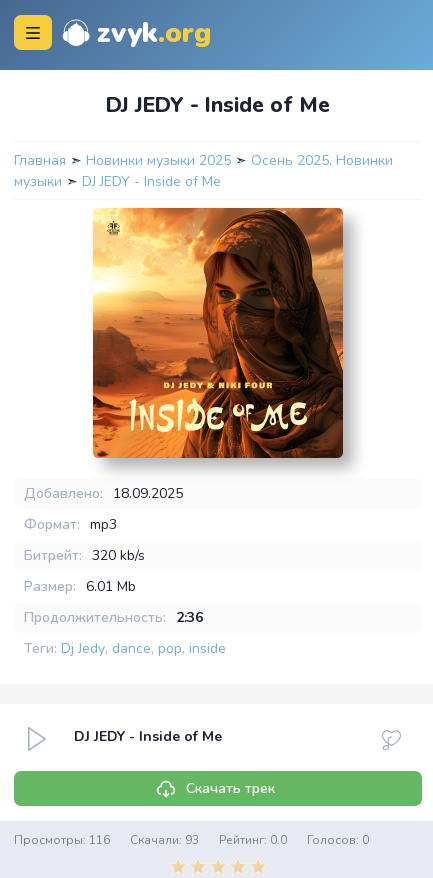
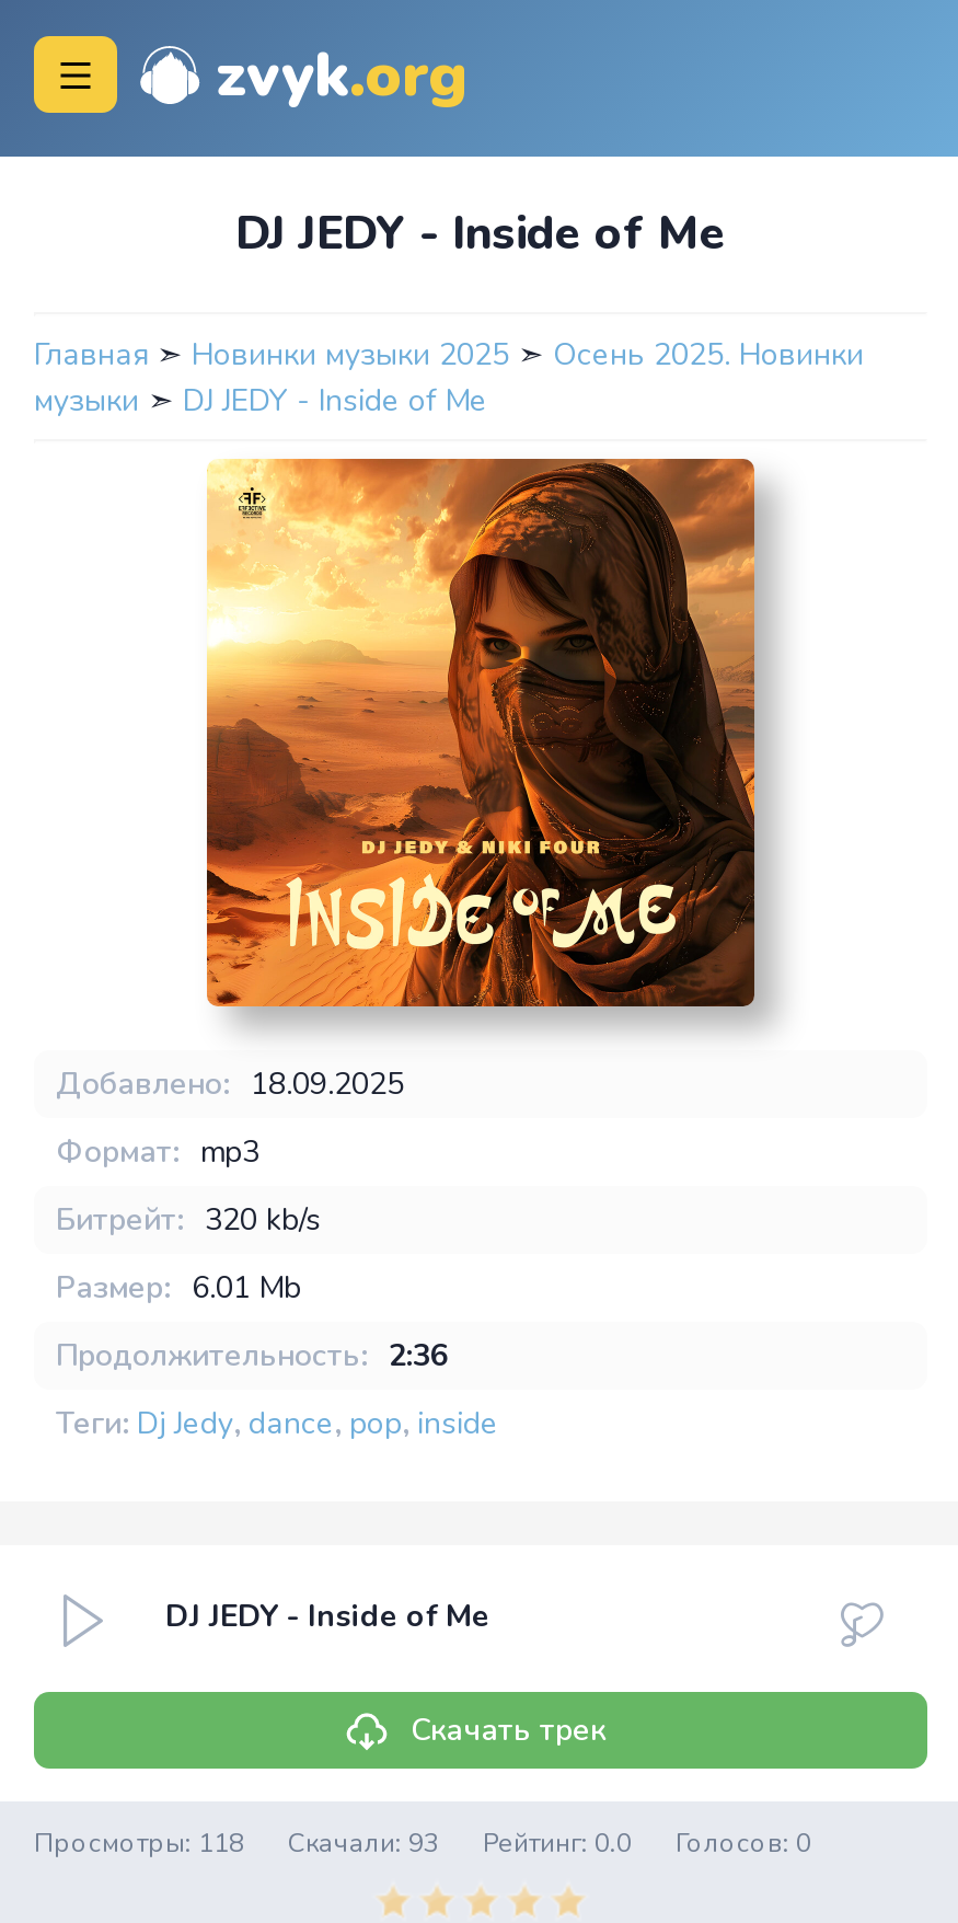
[14,832,369,848] Просмотры: 116 Скачали: 93 Рейтинг: 0.0 Голосов: 0 -> [34,1826,811,1861] Просмотры: 118 Скачали: 93 Рейтинг: 0.0 Голосов: 0

